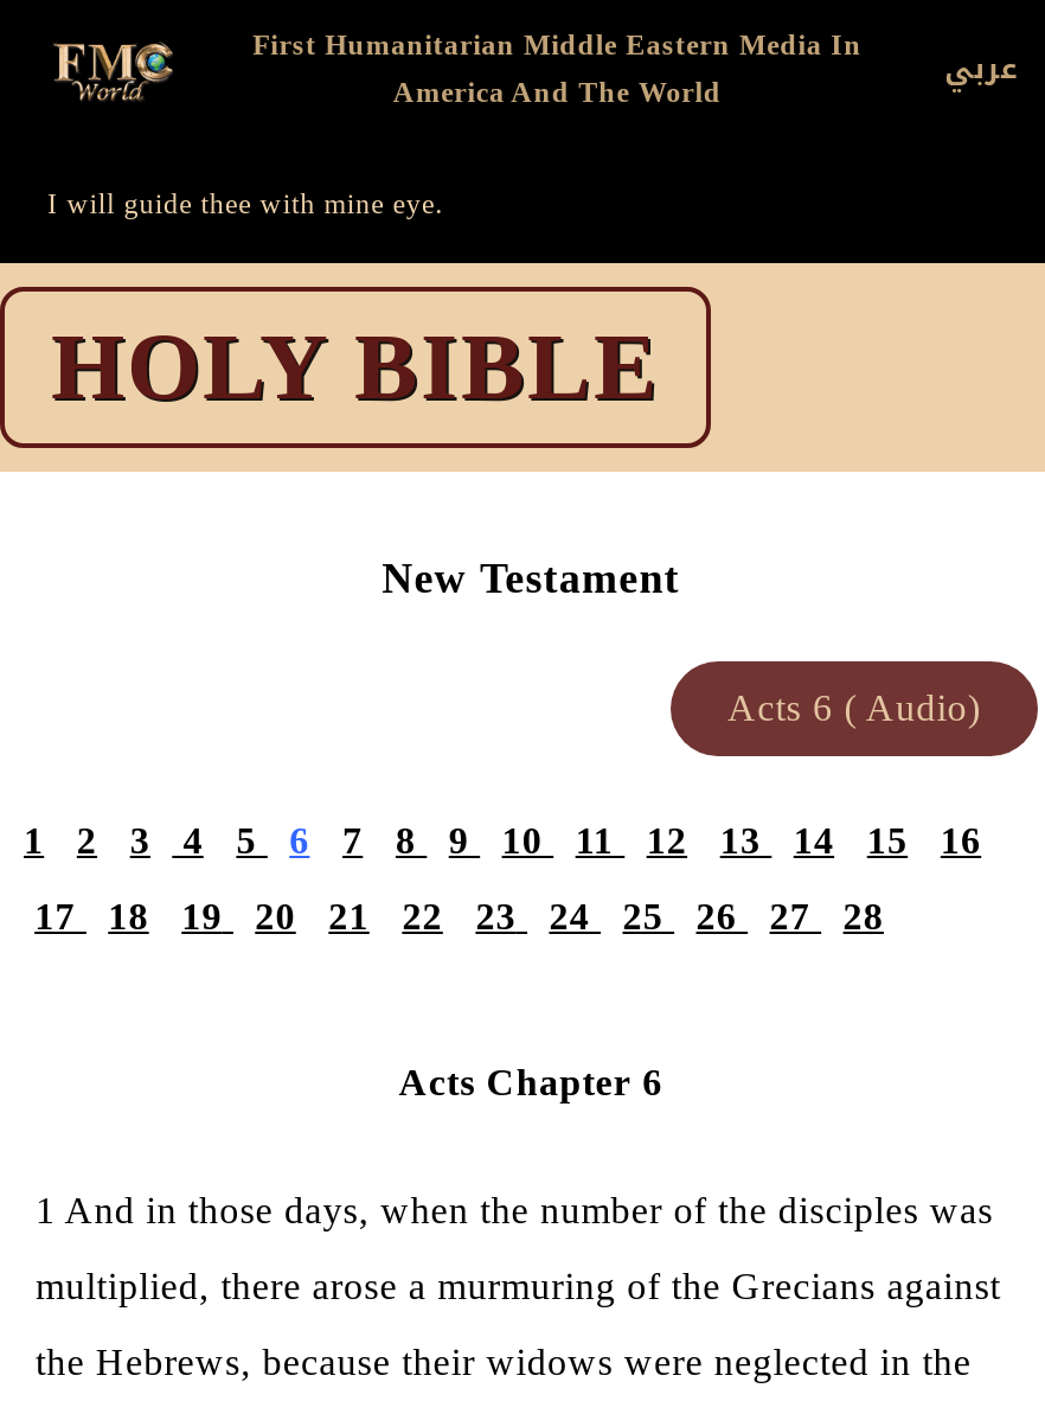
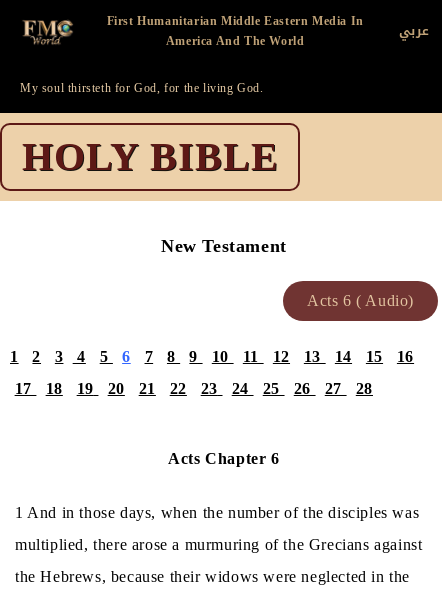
[47,187,444,220] I will guide thee with mine eye. -> [20,81,264,95] My soul thirsteth for God, for the living God.

